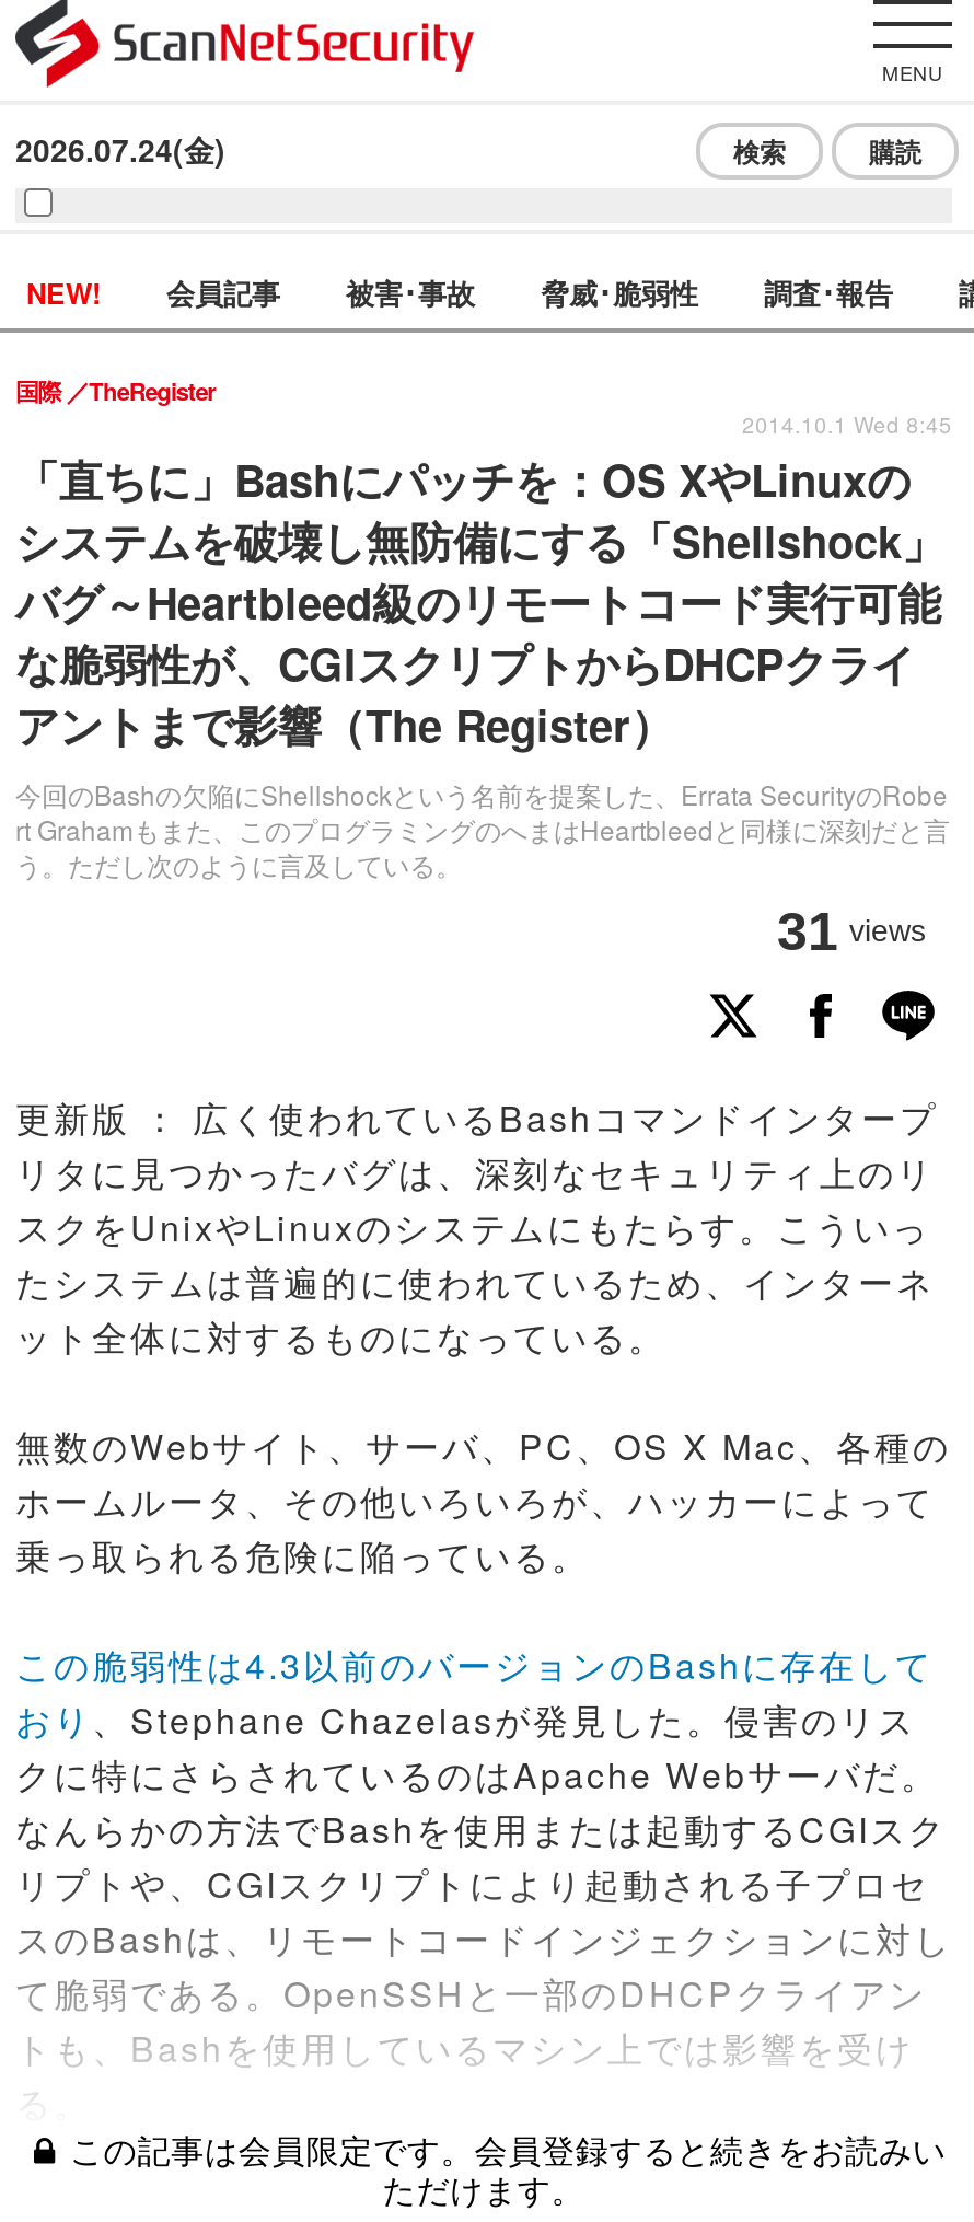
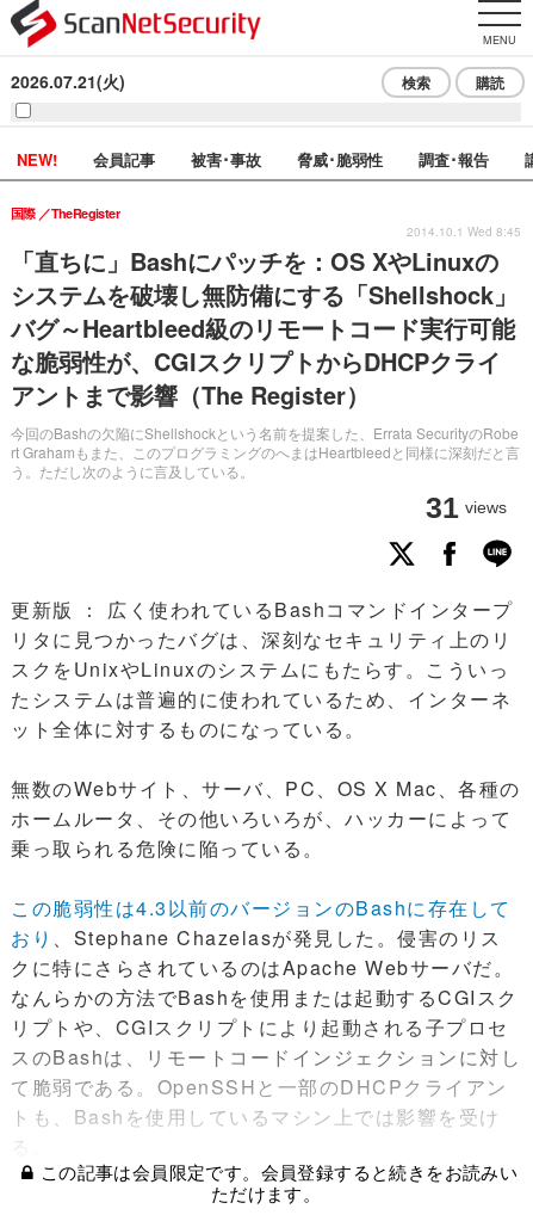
[15,127,225,171] 2026.07.24(金) -> [11,69,125,93] 2026.07.21(火)

